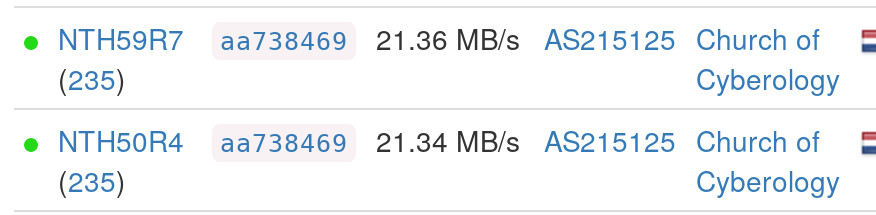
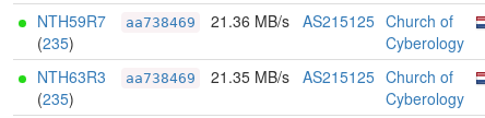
[58,120,184,160] NTH50R4 -> [37,66,106,87] NTH63R3
[376,120,820,160] 21.34 MB/s AS215125 Church of -> [211,66,453,87] 21.35 MB/s AS215125 Church of

